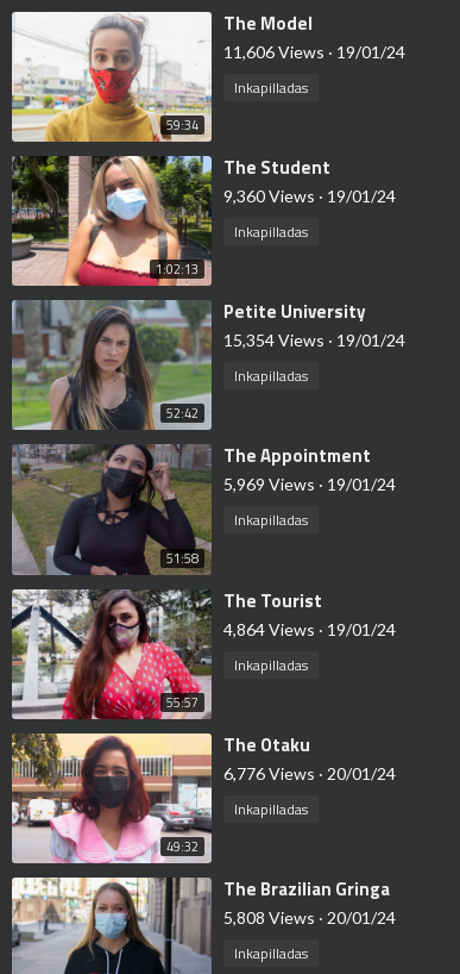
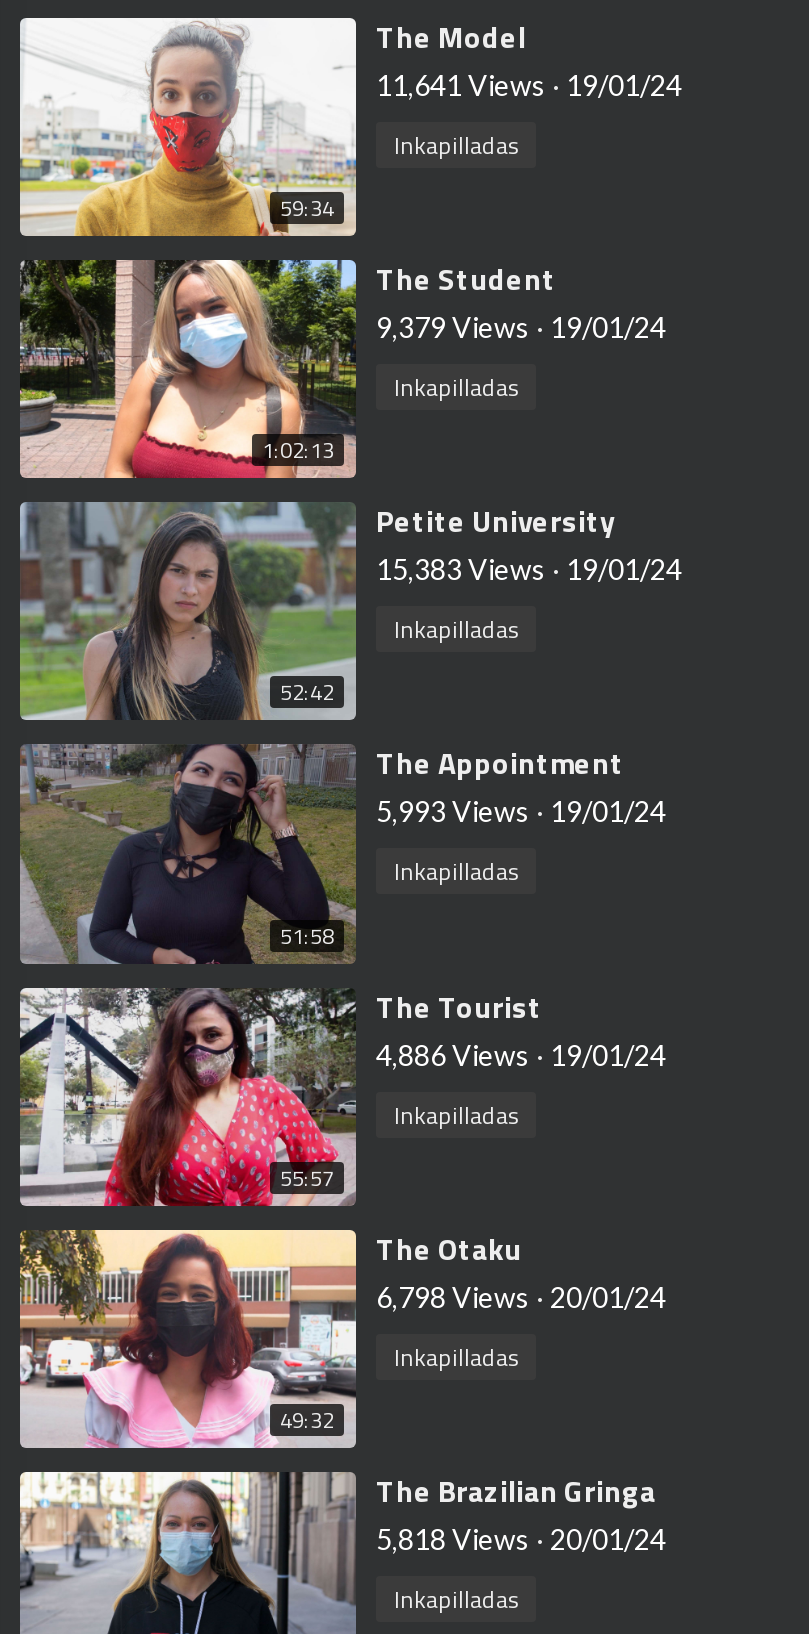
[223,41,405,62] 11,606 Views · 19/01/24 -> [376,68,682,102] 11,641 Views · 19/01/24
[223,186,396,206] 9,360 Views · 19/01/24 -> [376,310,666,344] 9,379 Views · 19/01/24
[223,330,405,350] 15,354 Views · 19/01/24 -> [376,552,682,586] 15,383 Views · 19/01/24
[223,474,396,495] 5,969 Views · 19/01/24 -> [376,795,666,829] 5,993 Views · 19/01/24
[223,619,396,639] 4,864 Views · 19/01/24 -> [376,1037,666,1071] 4,886 Views · 19/01/24
[223,763,396,783] 6,776 Views · 20/01/24 -> [376,1280,666,1314] 6,798 Views · 20/01/24
[223,907,396,928] 5,808 Views · 20/01/24 -> [376,1522,666,1556] 5,818 Views · 20/01/24

